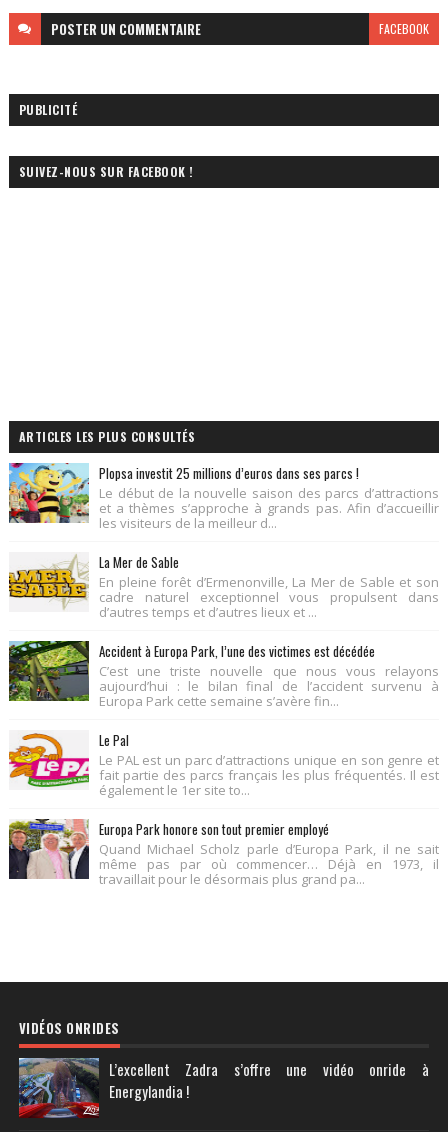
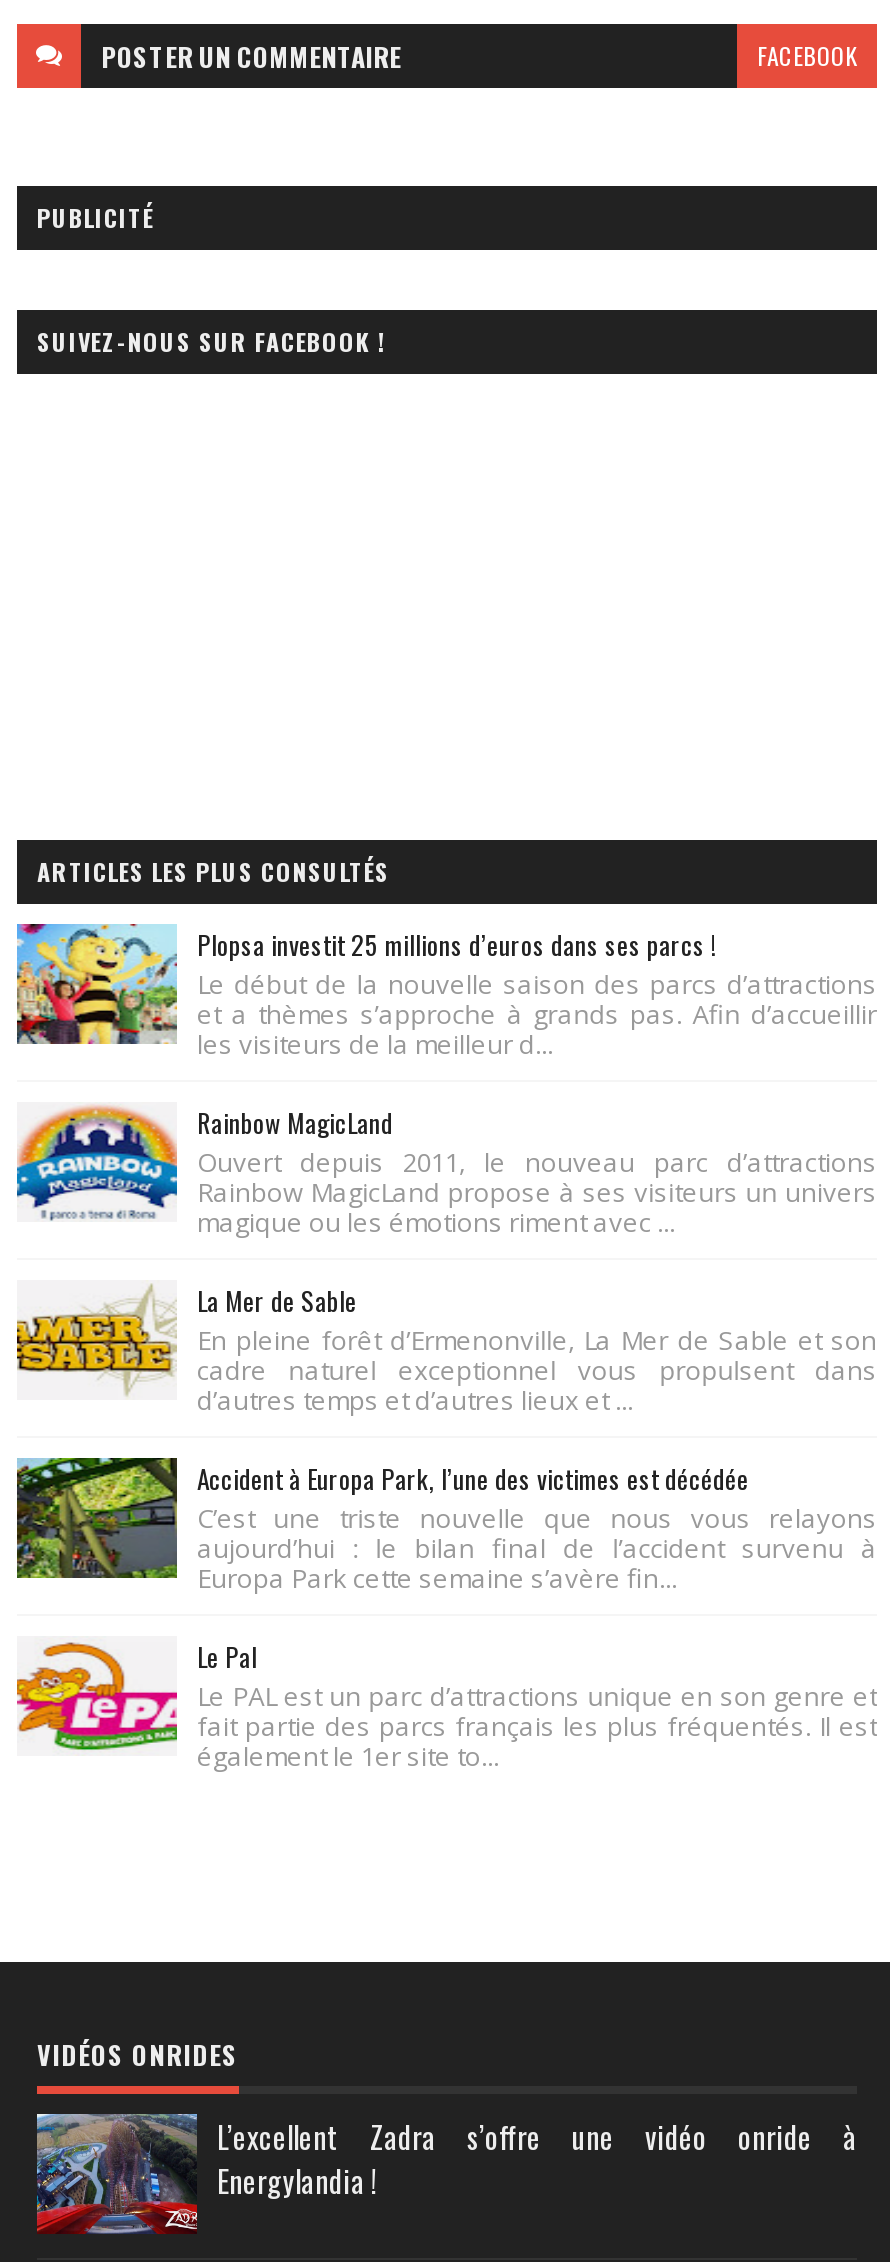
none -> [15,1102,877,1240] [image] | Rainbow MagicLand | Ouvert depuis 2011, le nouveau parc d’attractions | Rainbow MagicLand propose à ses visiteurs un univers | magique ou les émotions riment avec ...
moved [7,552,439,799] -> [13,1280,877,1774]: [image] | La Mer de Sable | En pleine forêt d’Ermenonville, La Mer de Sable et son | ... | fait partie des parcs français les plus fréquentés. Il est | également le 1er site to...
[8,818,439,888] [image] | Europa Park honore son tout premier employé | Quand Michael Scholz parle d’Europa Park, il ne sait | même pas par où commencer… Déjà en 1973, il | travaillait pour le désormais plus grand pa... -> none

